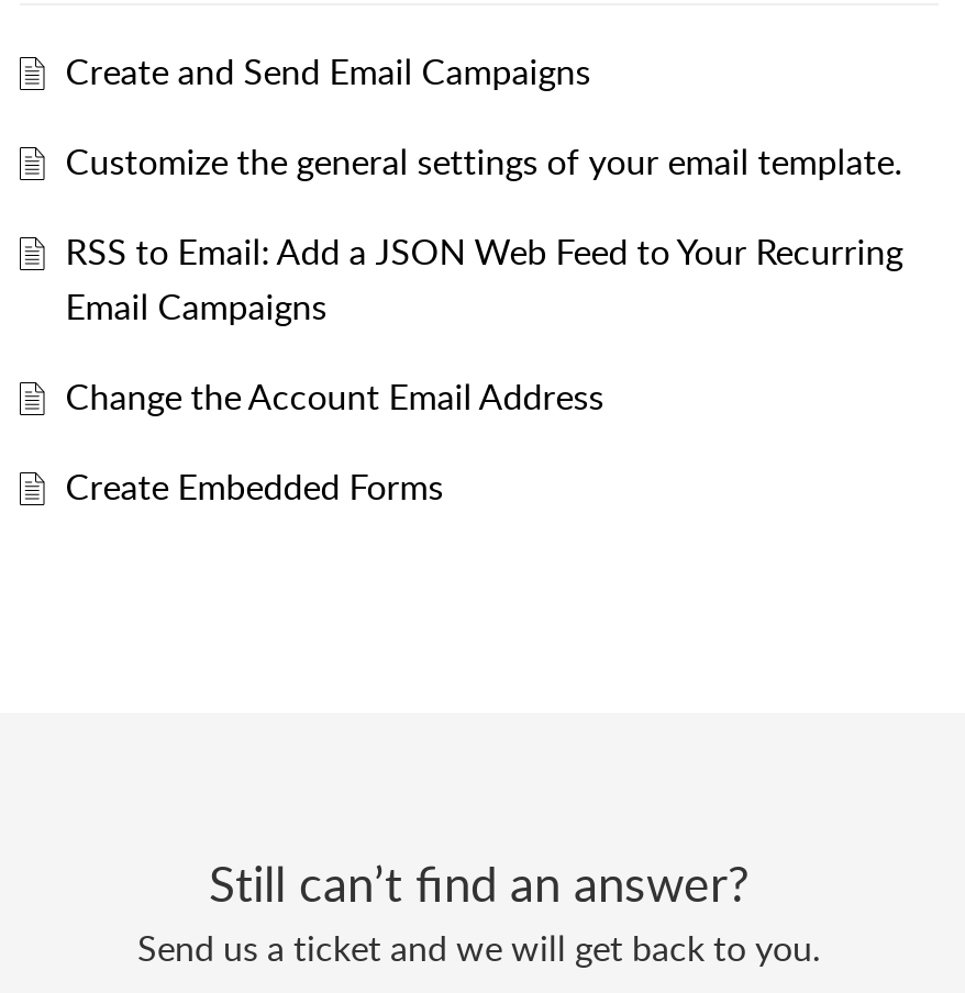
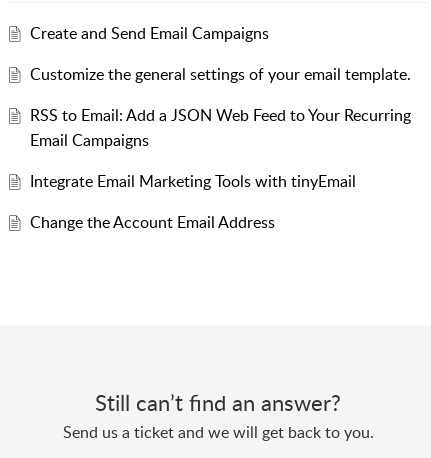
none -> [30,170,356,192] Integrate Email Marketing Tools with tinyEmail
moved [66,373,604,422] -> [30,211,275,233]: Change the Account Email Address
[66,463,444,512] Create Embedded Forms -> none

